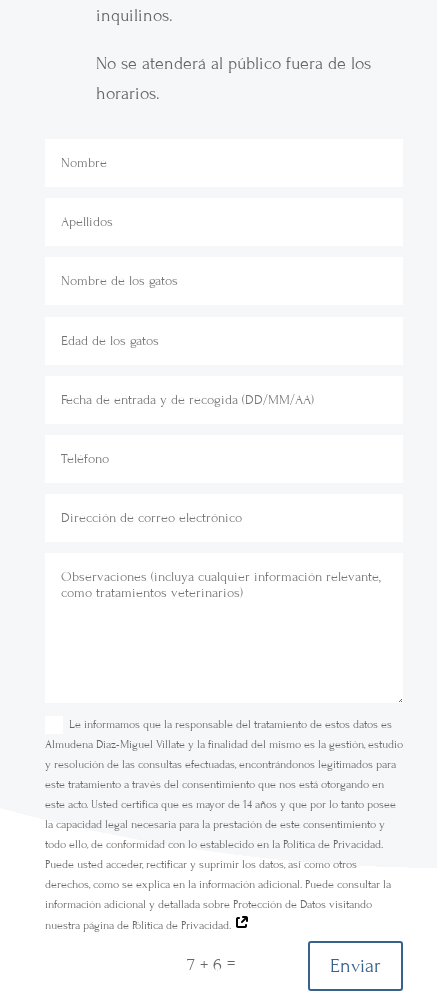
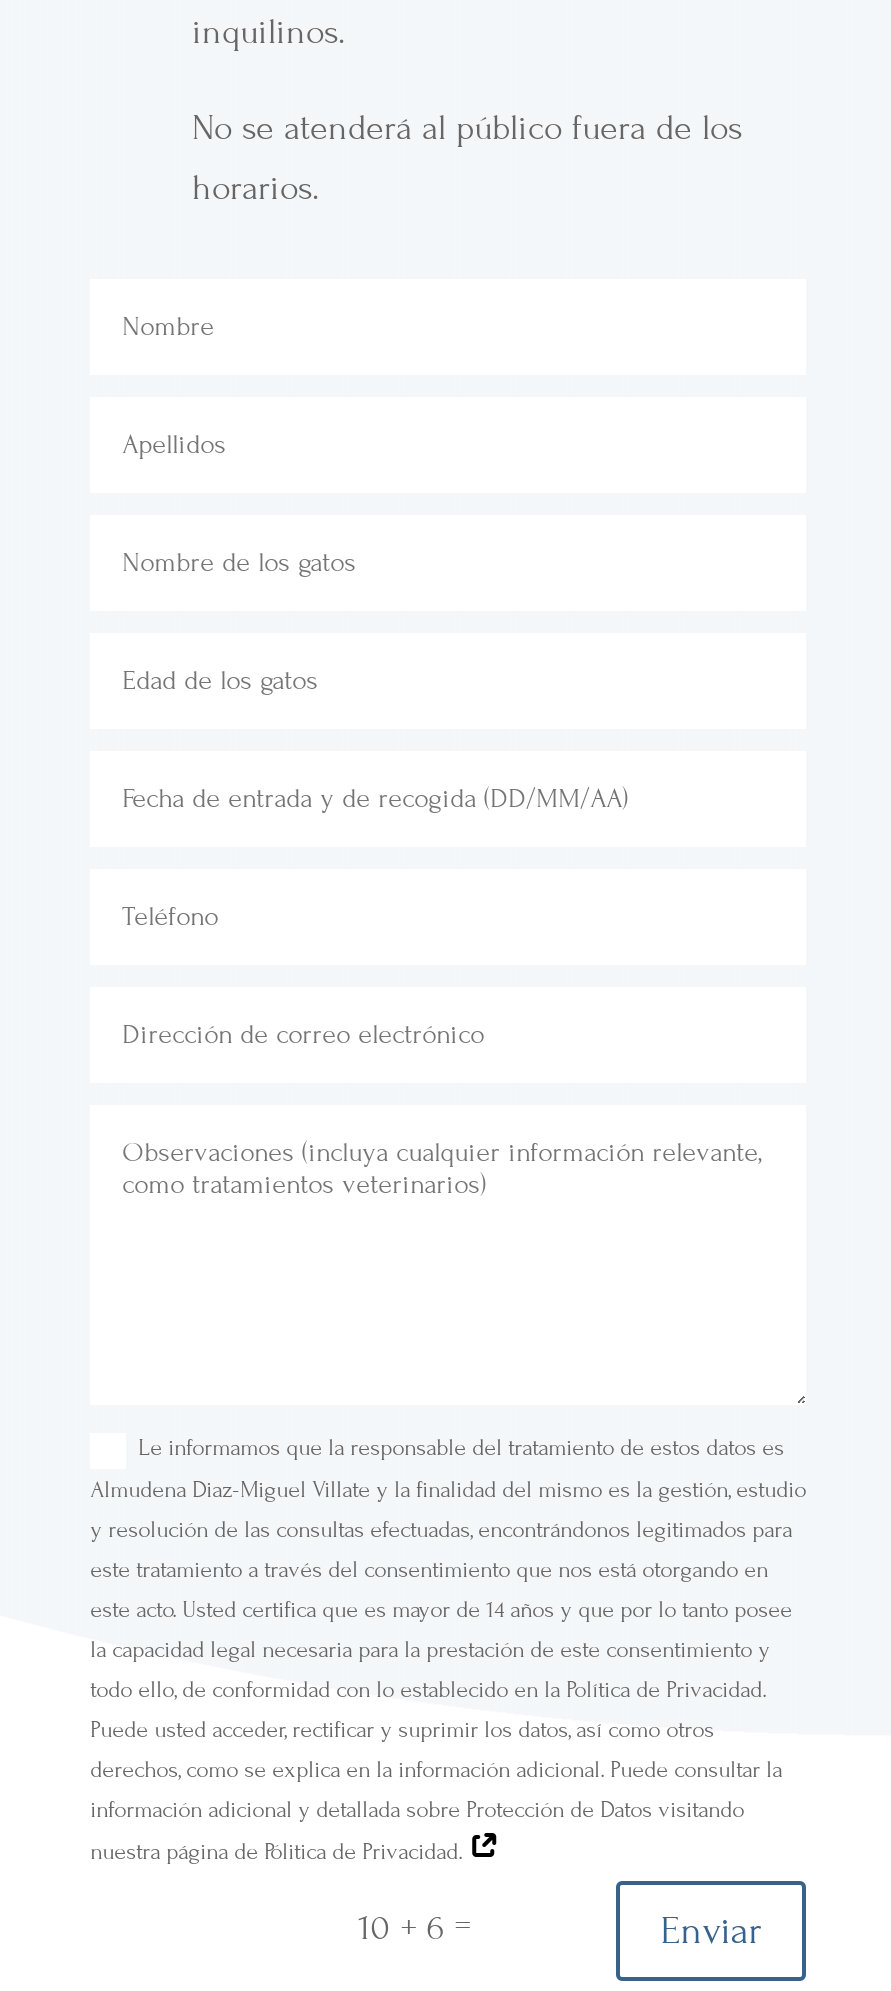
[187,953,240,975] 7 + 6 = -> [358,1905,480,1949] 10 + 6 =

